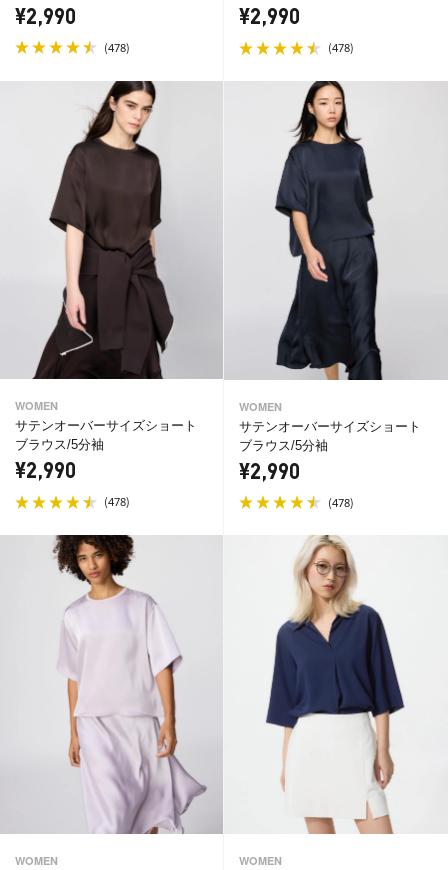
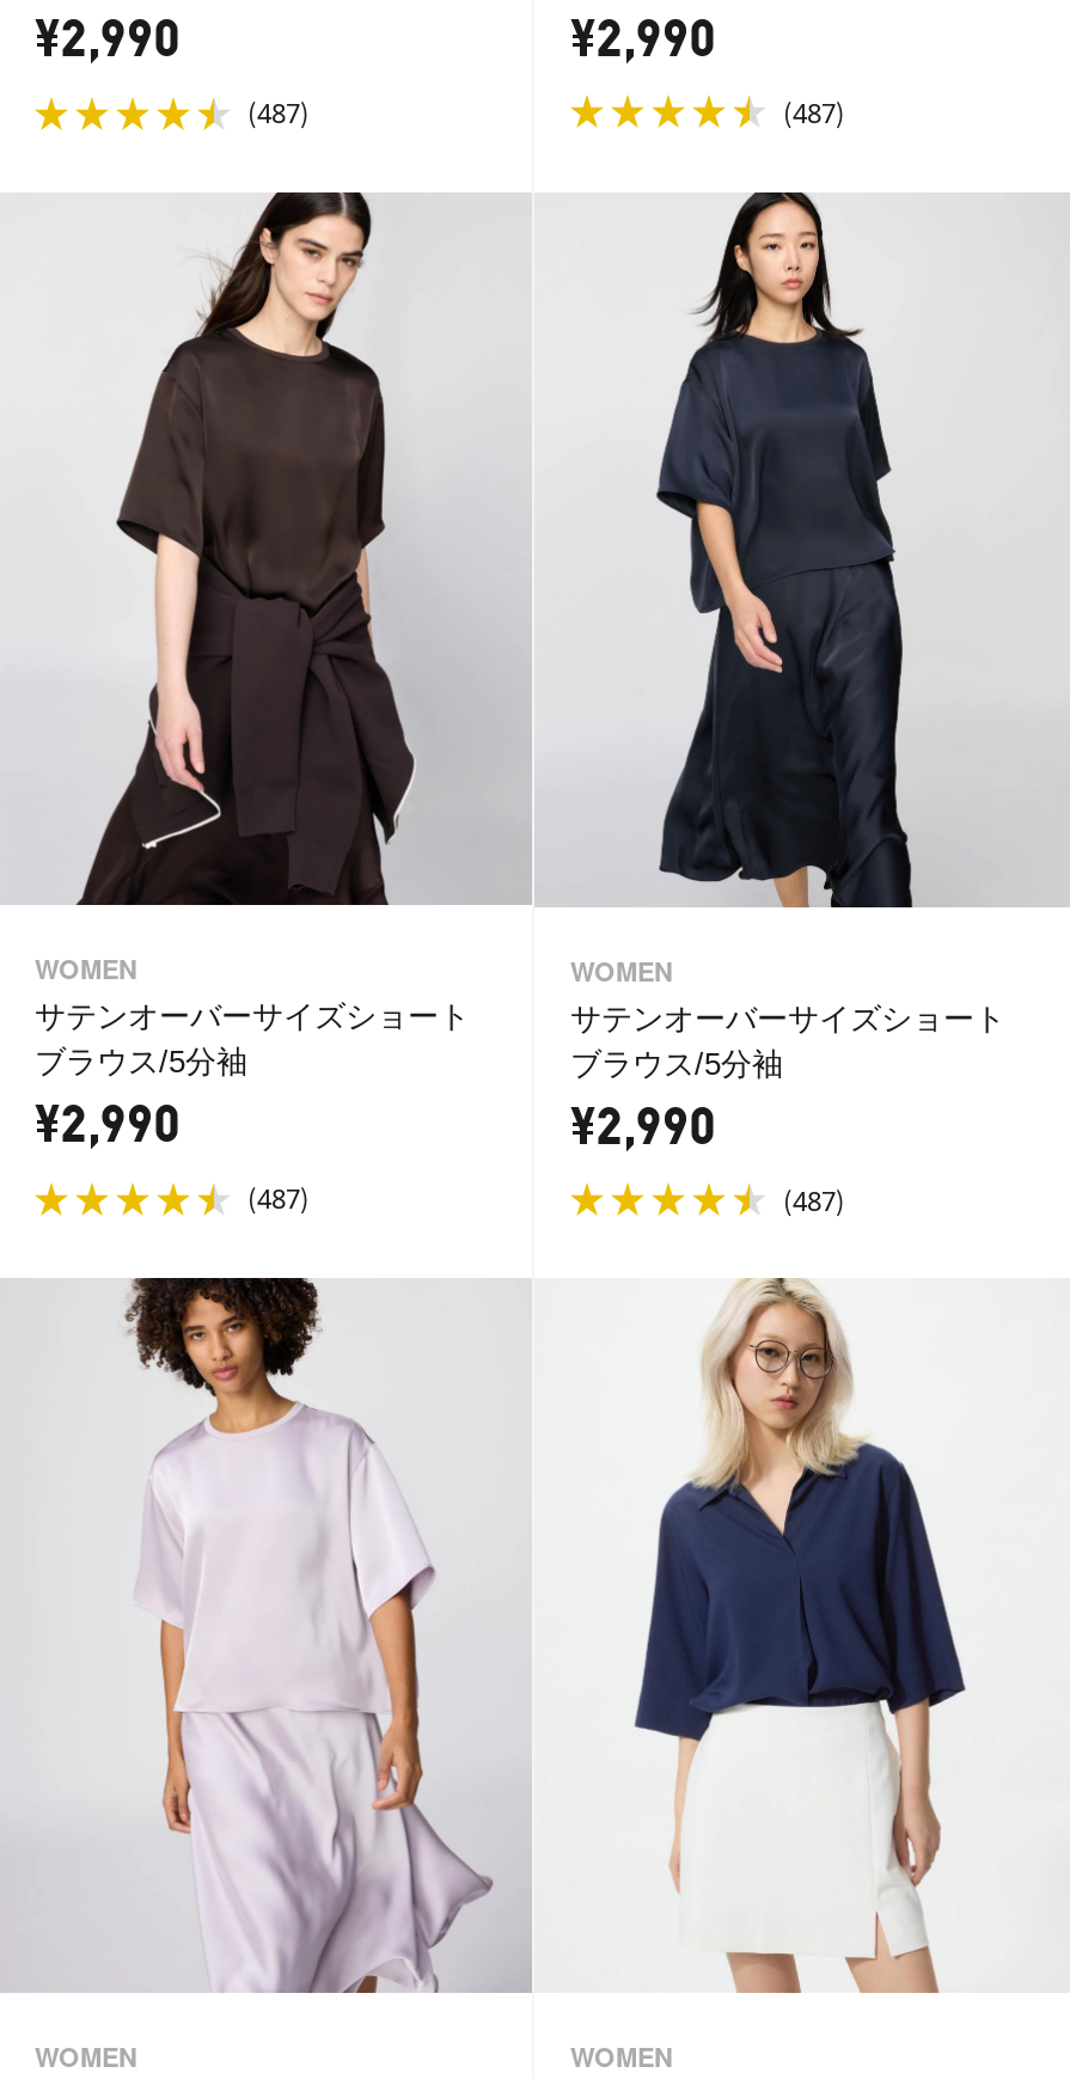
[104,39,130,55] (478) -> [247,93,310,131] (487)
[328,39,354,55] (478) -> [783,92,845,130] (487)
[104,493,130,509] (478) -> [247,1179,310,1217] (487)
[328,494,354,510] (478) -> [783,1179,845,1218] (487)

